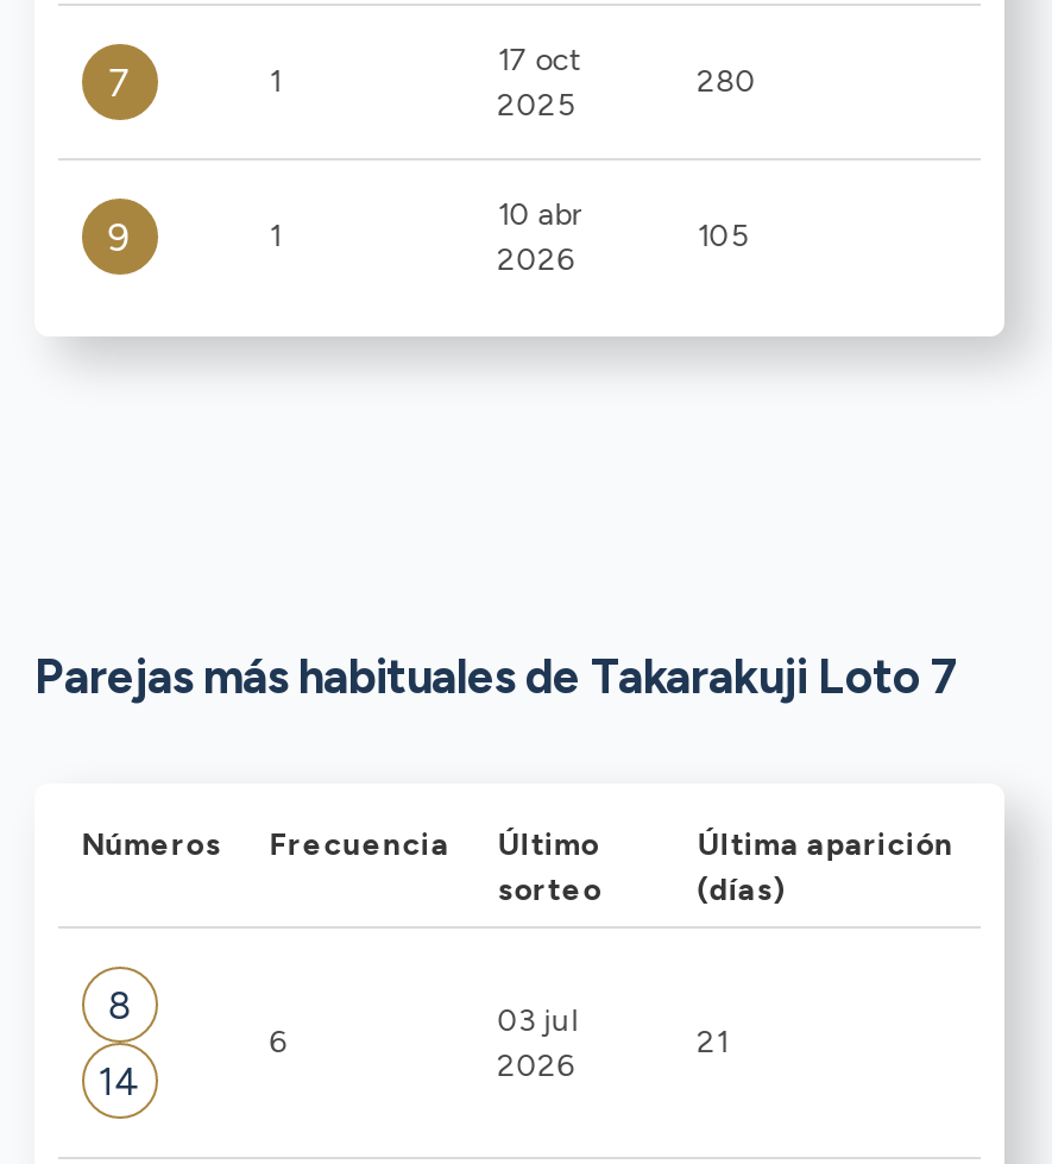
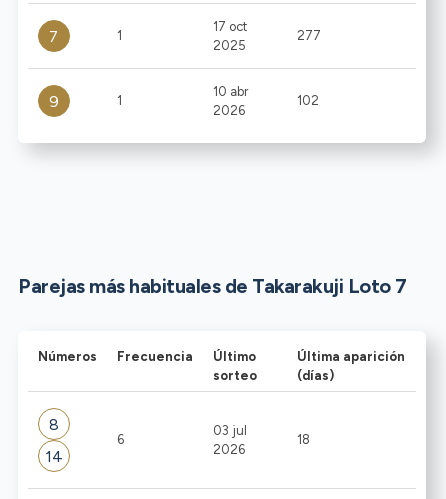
[697,62,757,97] 280 -> [297,27,321,42] 277
[697,216,750,252] 105 -> [297,92,319,107] 102
[697,1023,728,1058] 21 -> [297,431,310,446] 18

